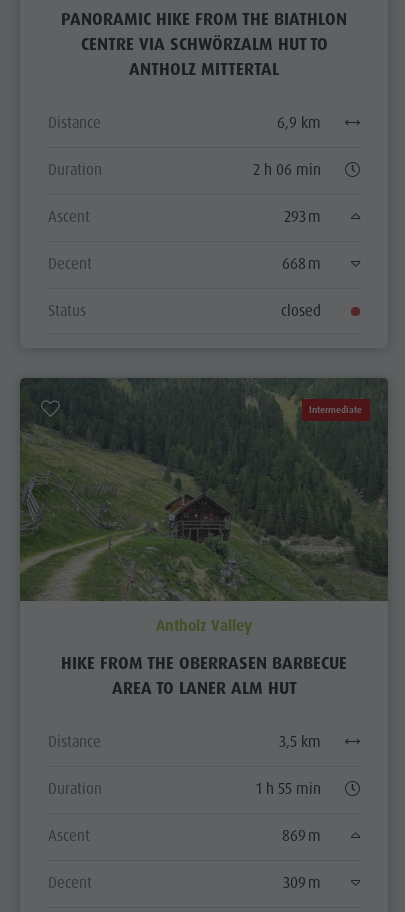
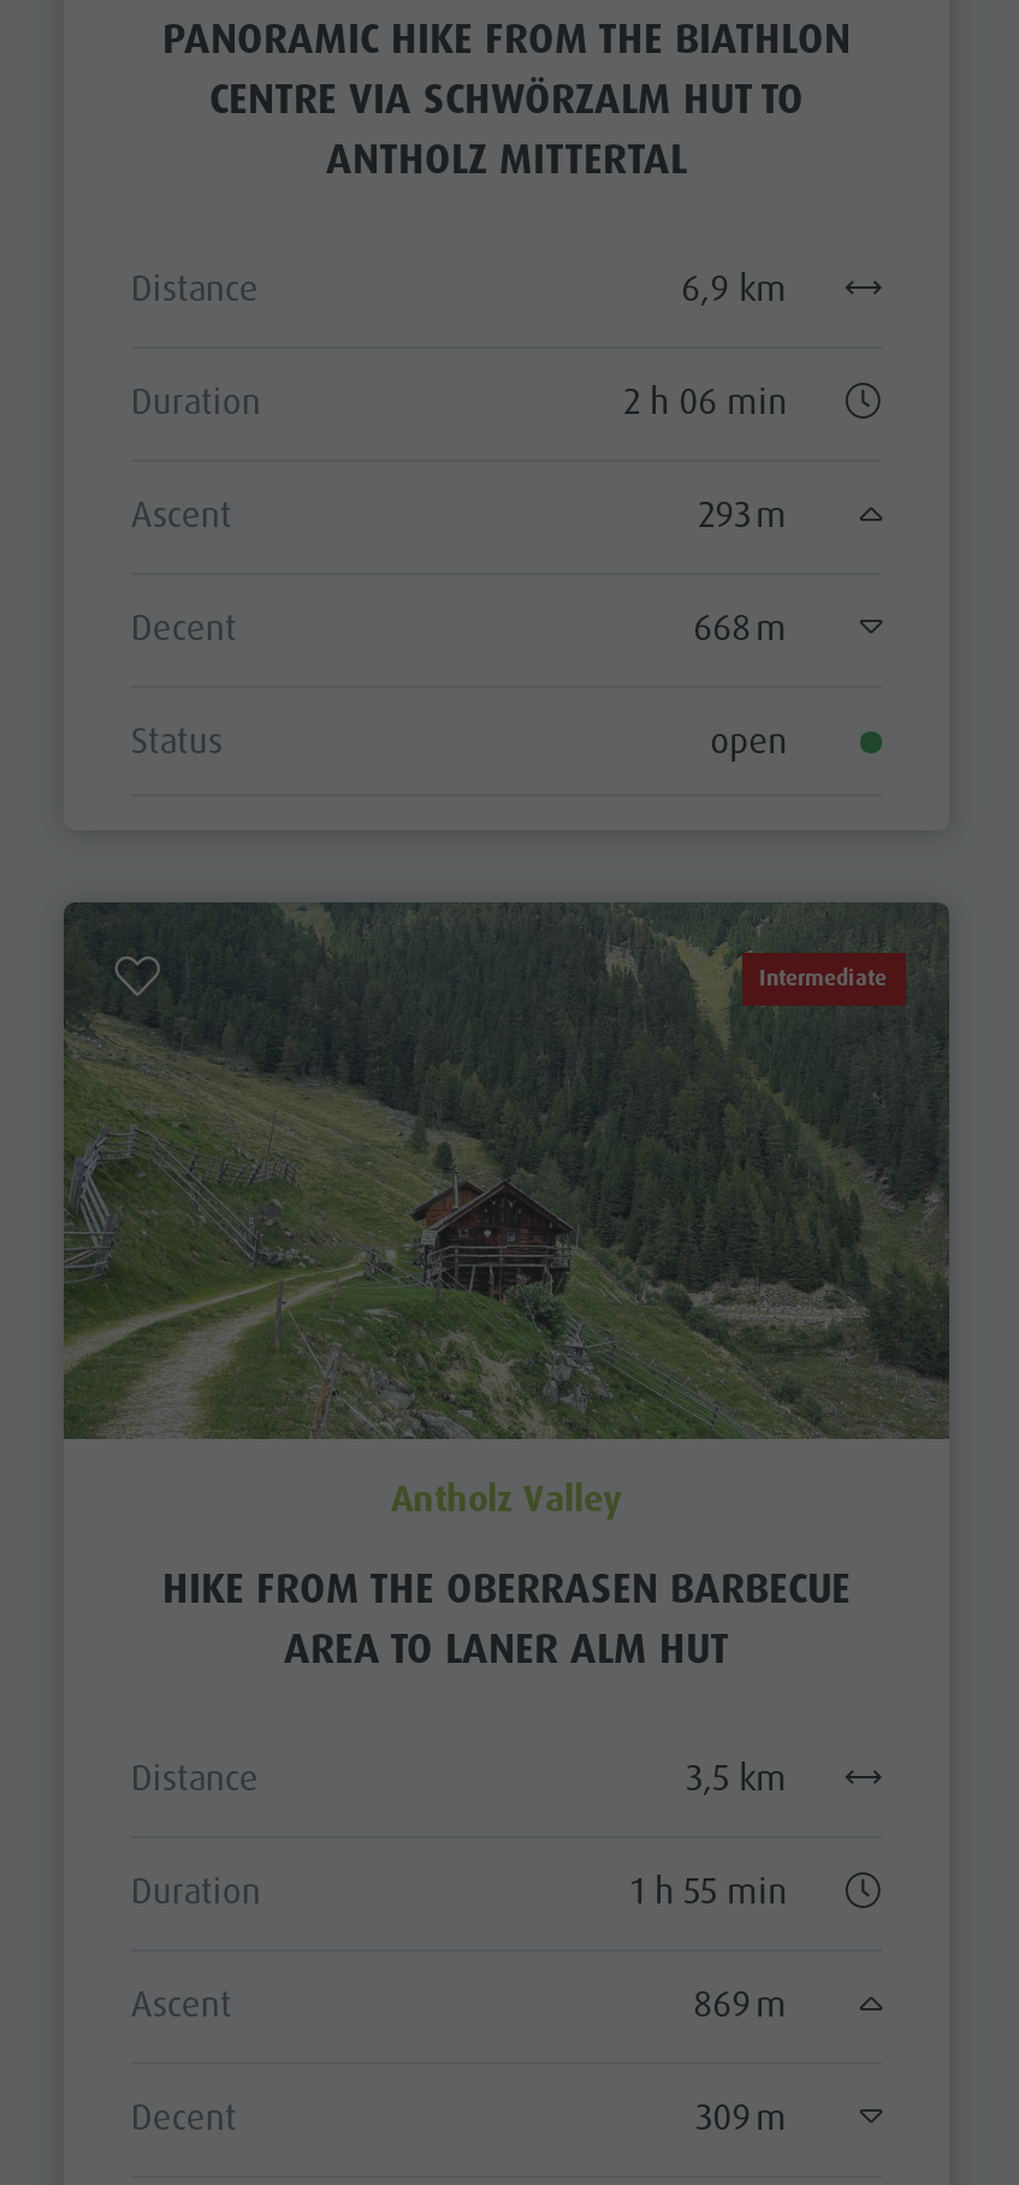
[281,301,321,321] closed -> [710,717,787,765] open

